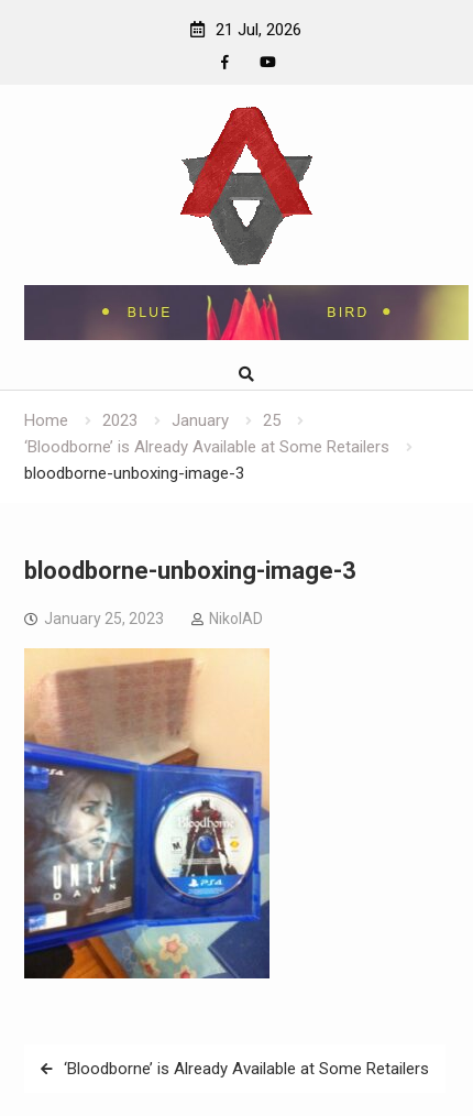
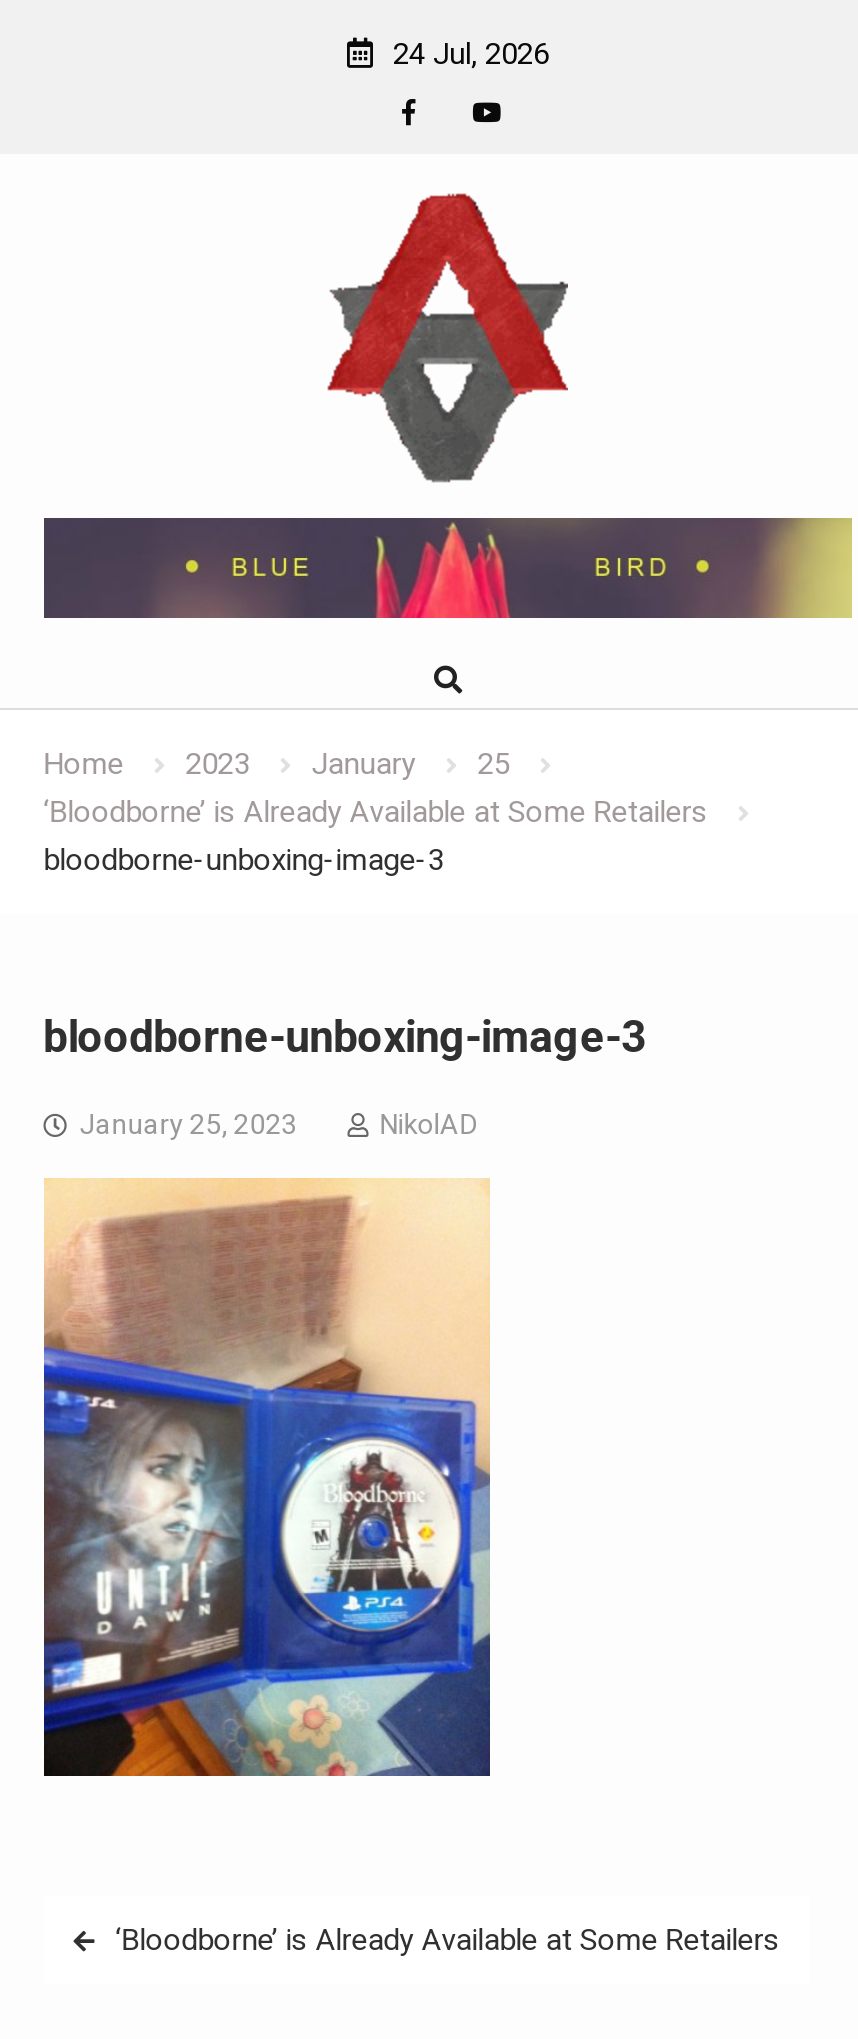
[216,20,302,40] 21 Jul, 2026 -> [393,36,549,72] 24 Jul, 2026

